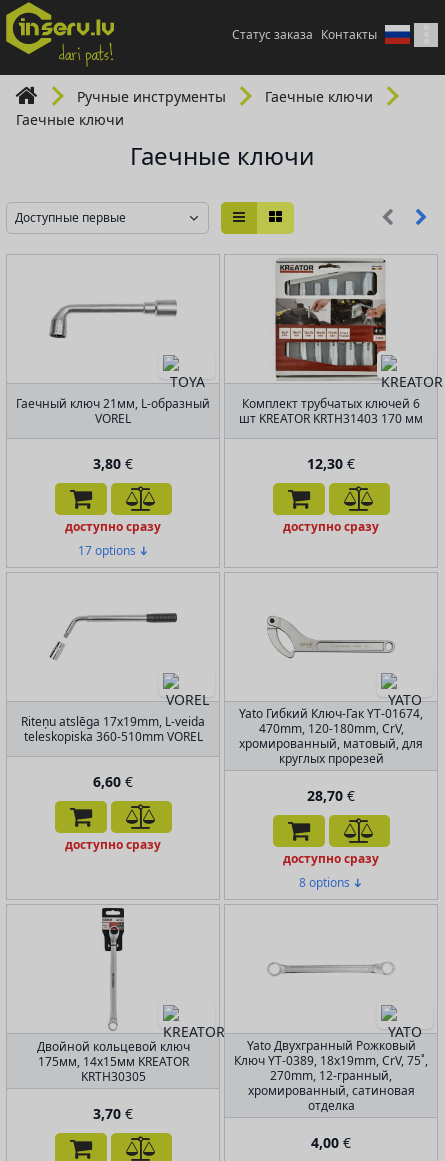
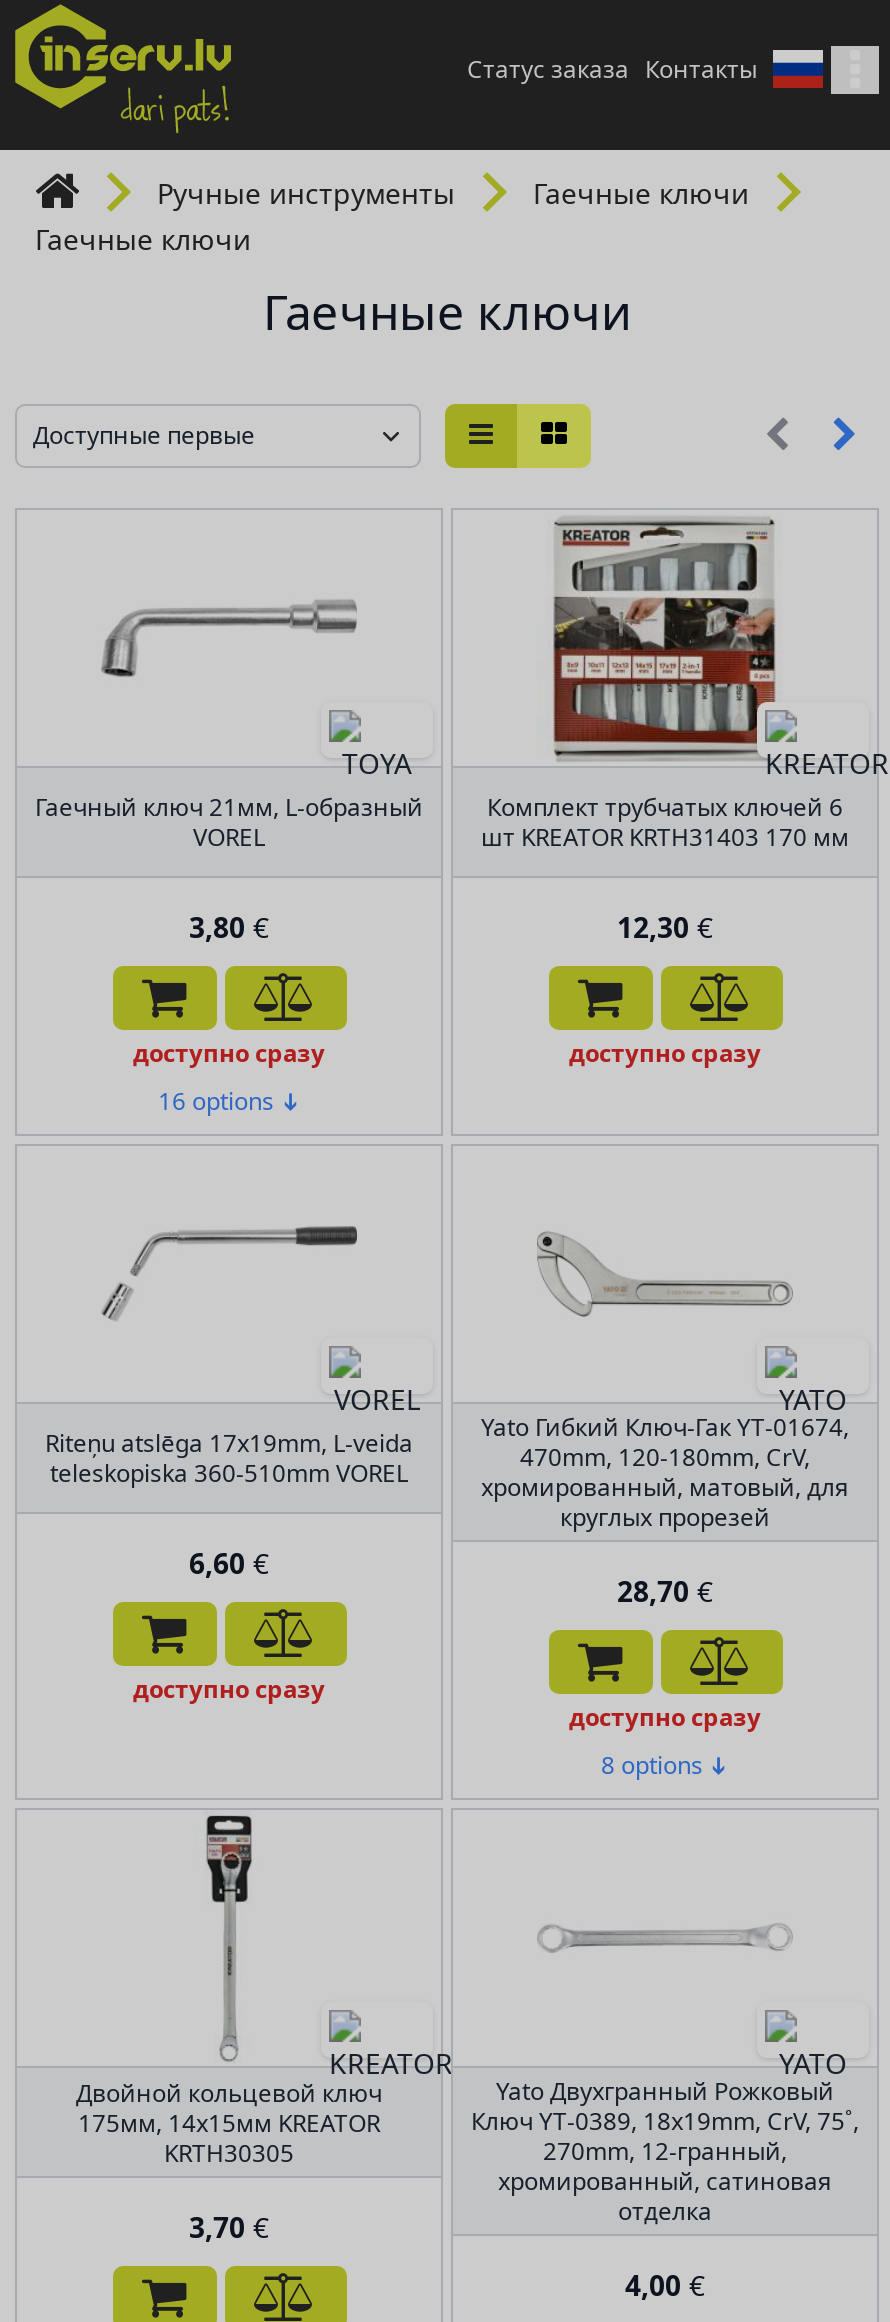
[77,542,138,559] 17 options -> [158,1084,280,1118] 16 options

